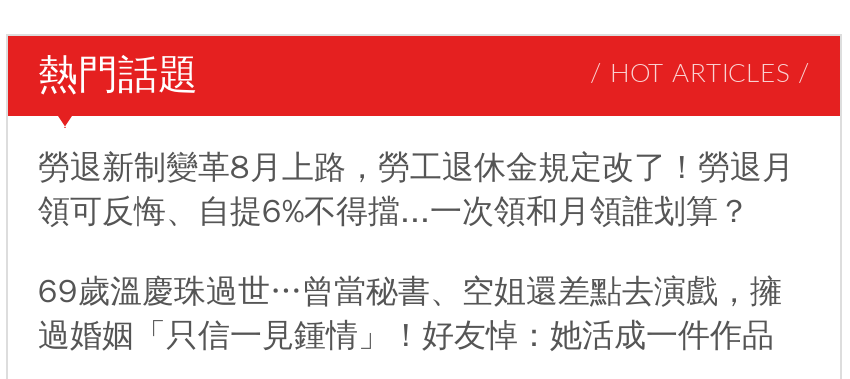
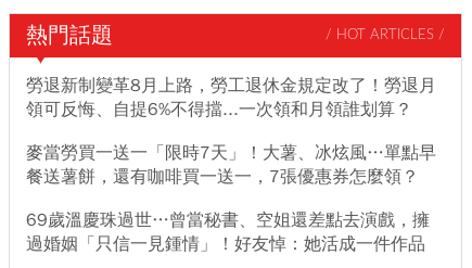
none -> [26,142,436,188] 麥當勞買一送一「限時7天」！大薯、冰炫風…單點早 | 餐送薯餅，還有咖啡買一送一，7張優惠券怎麼領？

